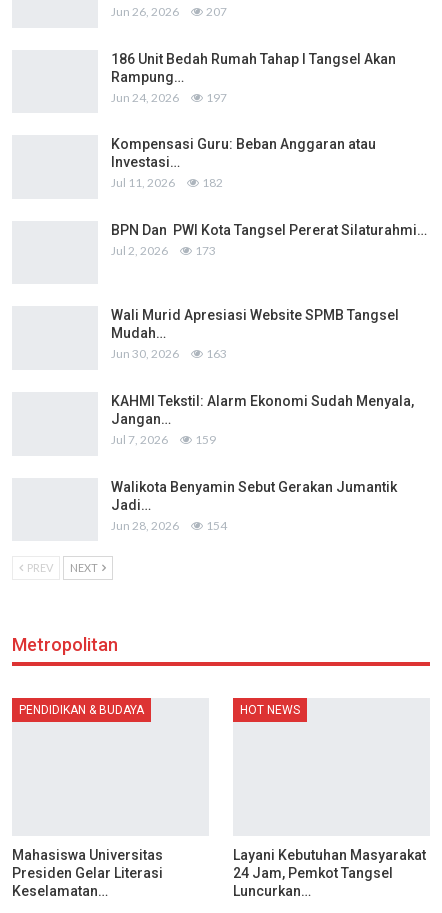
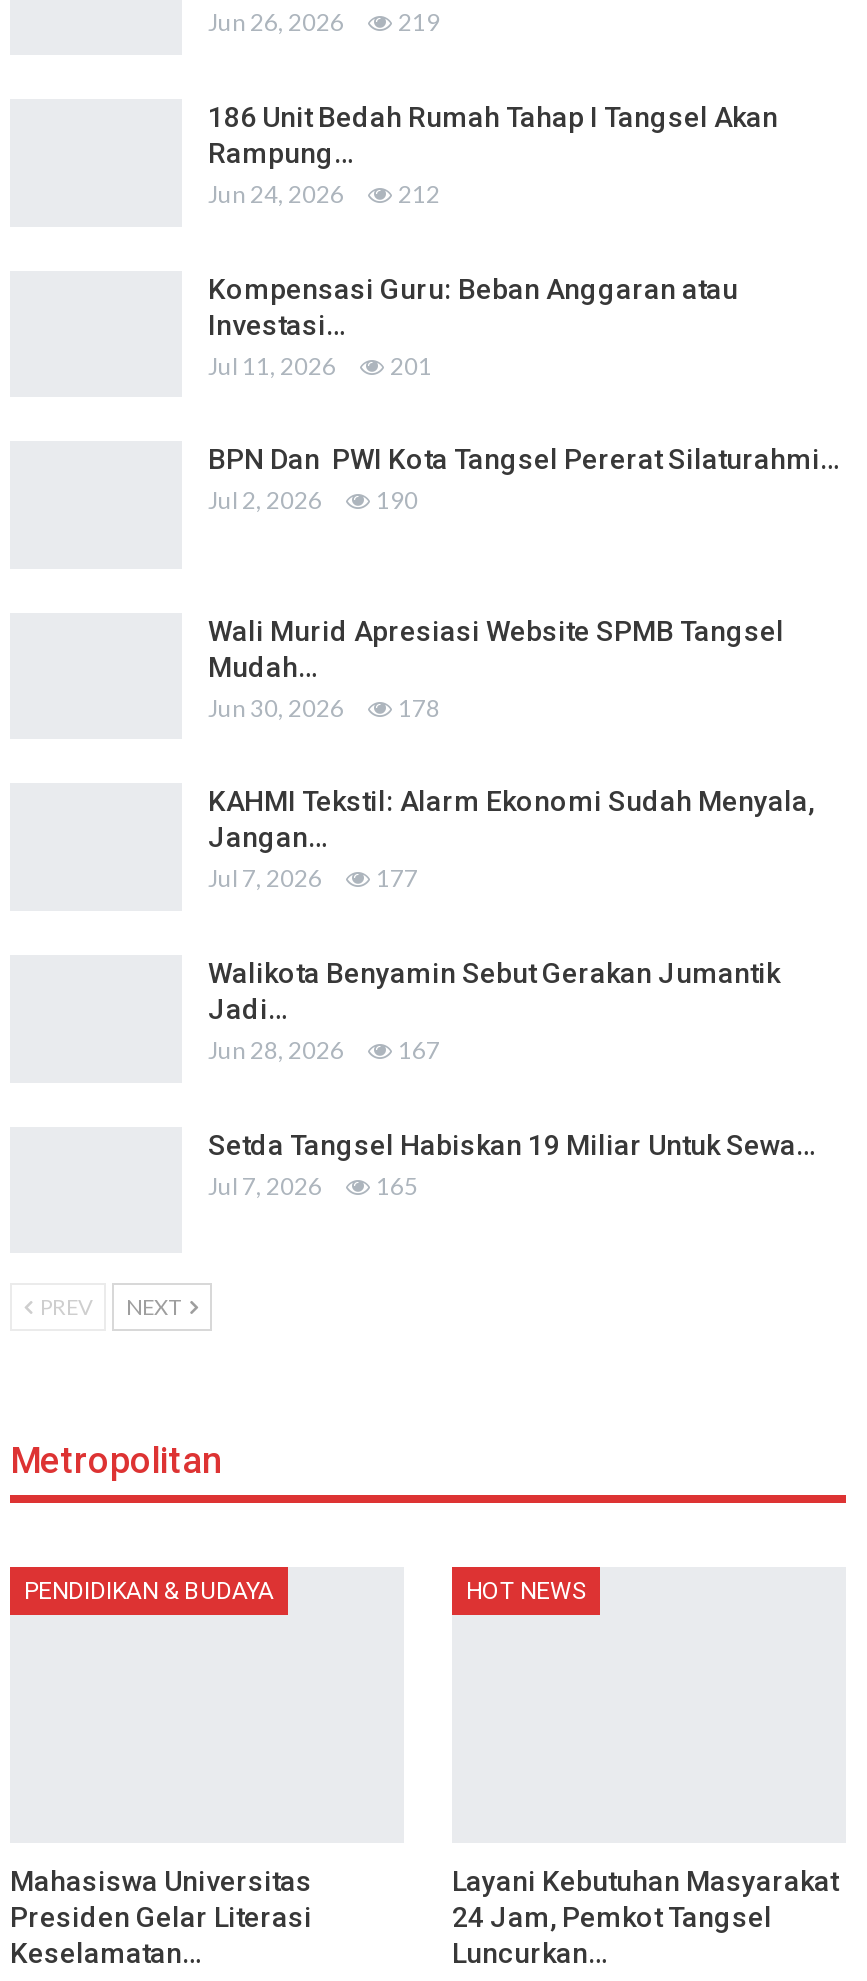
[111,4,227,19] Jun 26, 2026 207 -> [208,8,440,38] Jun 26, 2026 219
[111,90,227,105] Jun 24, 2026 197 -> [208,179,440,209] Jun 24, 2026 212
[111,175,223,190] Jul 11, 2026 182 -> [208,350,432,380] Jul 11, 2026 201
[111,243,216,258] Jul 2, 2026 173 -> [208,486,418,516] Jul 2, 2026 190
[111,346,227,361] Jun 30, 2026 163 -> [208,693,440,723] Jun 30, 2026 178
[111,432,216,447] Jul 7, 2026 159 -> [208,864,418,894] Jul 7, 2026 177
[206,518,227,533] 154 -> [208,1035,816,1201] 167 | Setda Tangsel Habiskan 19 Miliar Untuk Sewa… | Jul 7, 2026 | 165

